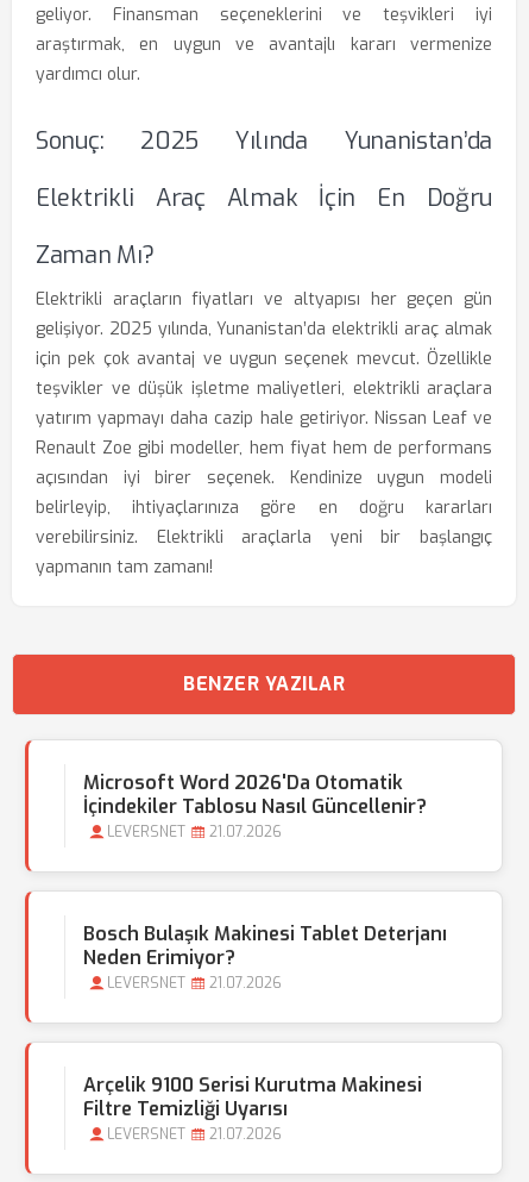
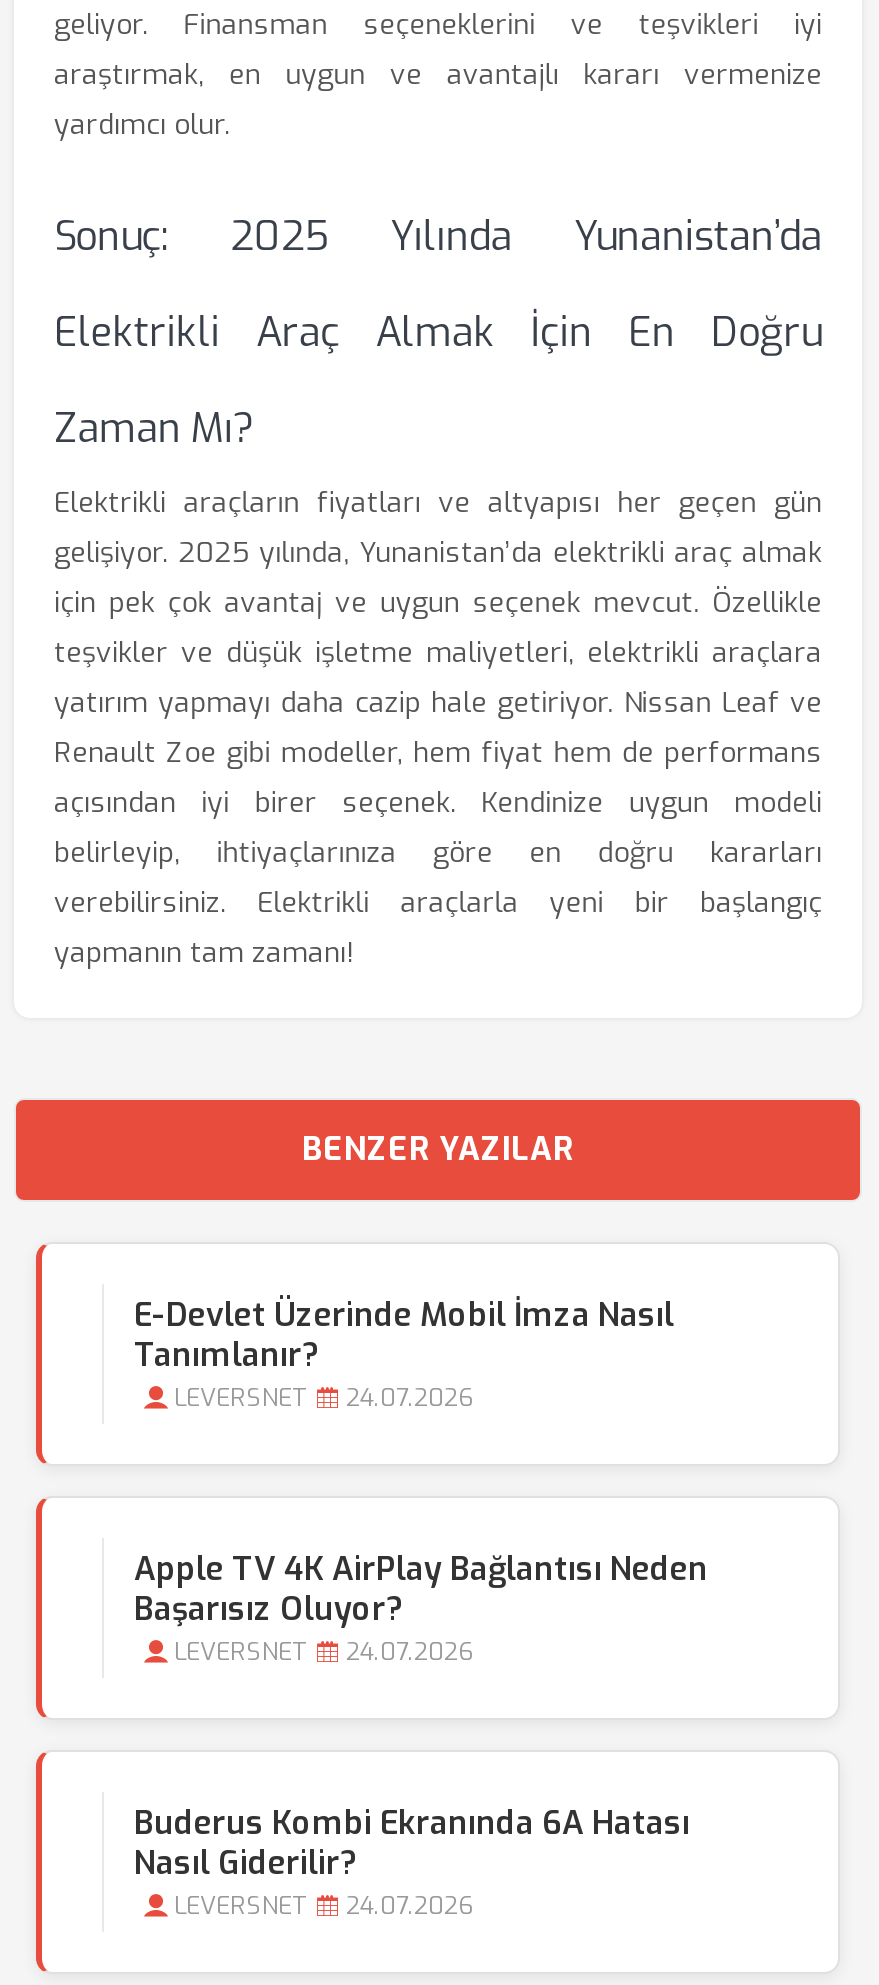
[83,770,427,819] Microsoft Word 2026'da Otomatik | İçindekiler Tablosu Nasıl Güncellenir? -> [134,1294,674,1376] E-Devlet Üzerinde Mobil İmza Nasıl | Tanımlanır?
[107,823,282,842] LEVERSNET 21.07.2026 -> [174,1382,474,1414] LEVERSNET 24.07.2026
[83,921,447,970] Bosch Bulaşık Makinesi Tablet Deterjanı | Neden Erimiyor? -> [134,1548,708,1630] Apple TV 4K AirPlay Bağlantısı Neden | Başarısız Oluyor?
[107,974,282,993] LEVERSNET 21.07.2026 -> [174,1636,474,1668] LEVERSNET 24.07.2026
[83,1072,422,1121] Arçelik 9100 Serisi Kurutma Makinesi | Filtre Temizliği Uyarısı -> [134,1802,690,1884] Buderus Kombi Ekranında 6A Hatası | Nasıl Giderilir?
[107,1125,282,1144] LEVERSNET 21.07.2026 -> [174,1890,474,1922] LEVERSNET 24.07.2026

